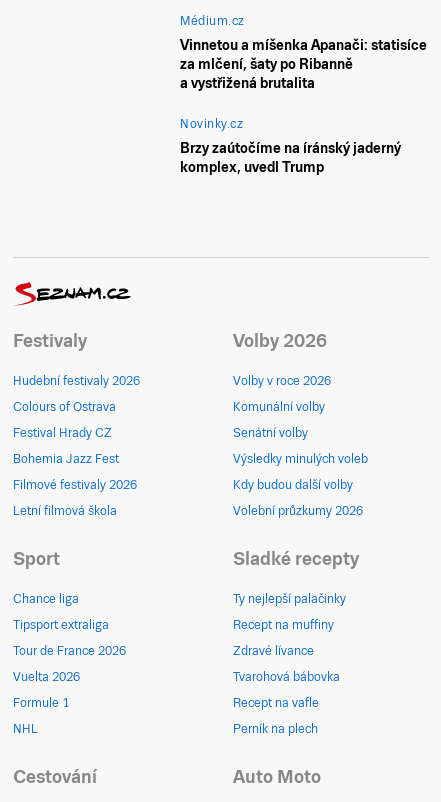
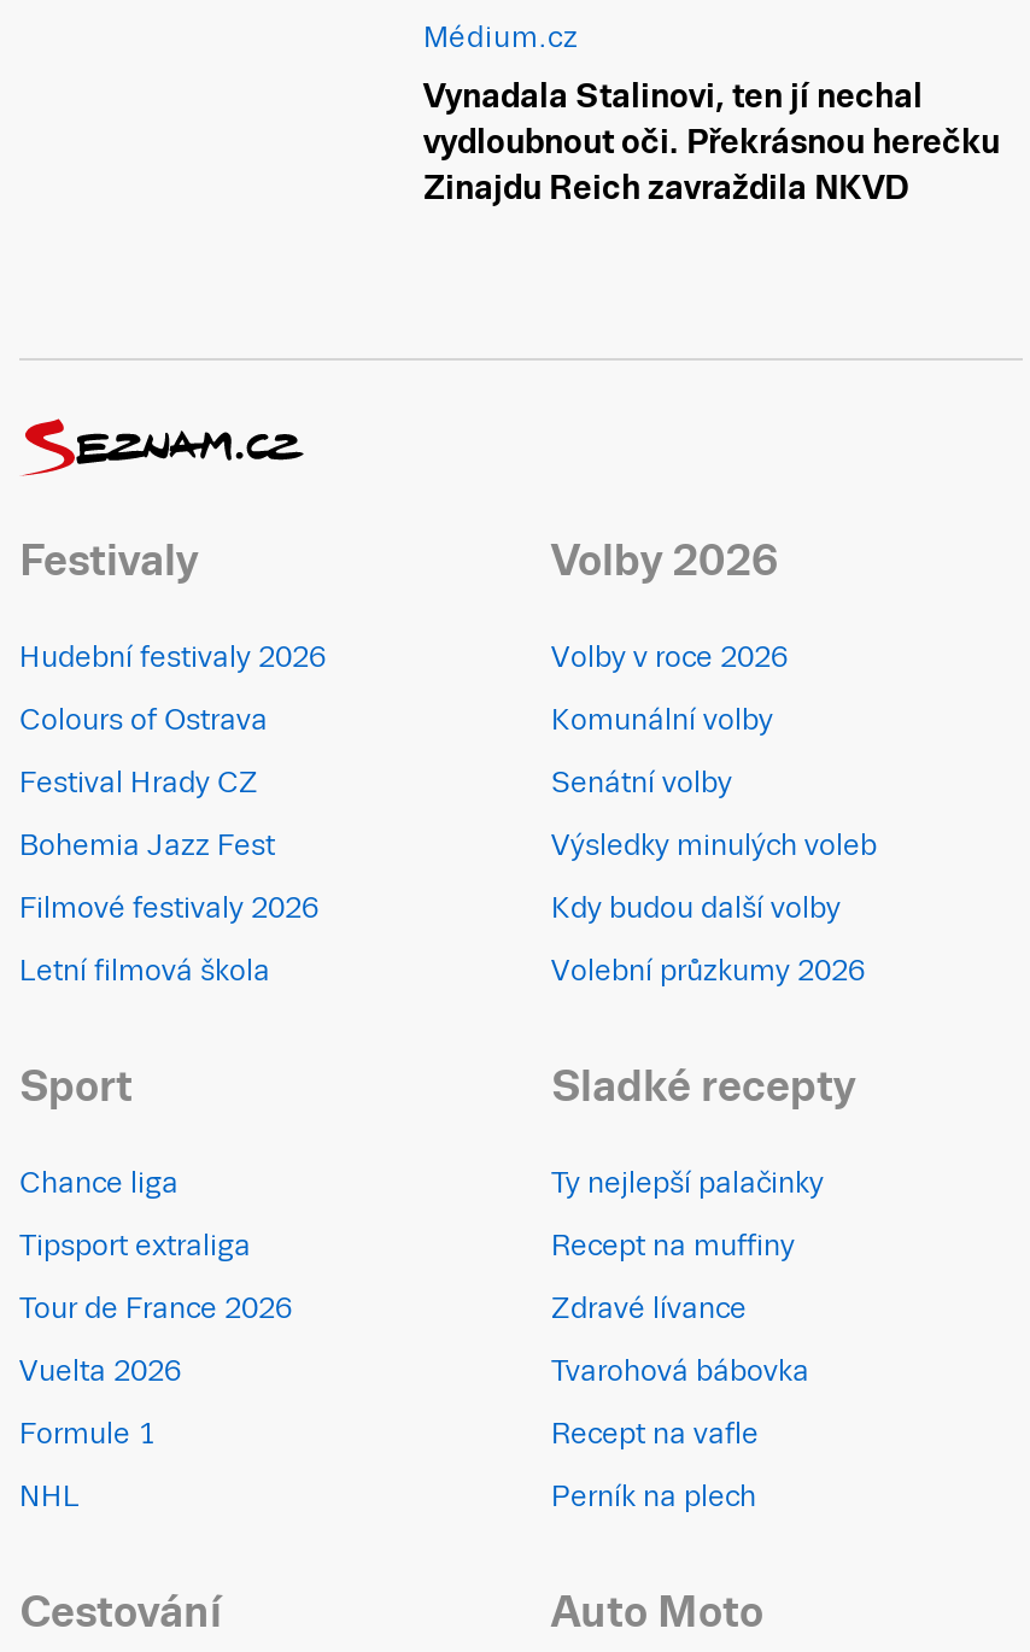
[180,37,427,175] Vinnetou a míšenka Apanači: statisíce | za mlčení, šaty po Ribanně | a vystřižená brutalita | Novinky.cz | Brzy zaútočíme na íránský jaderný | komplex, uvedl Trump -> [423,77,1000,207] Vynadala Stalinovi, ten jí nechal | vydloubnout oči. Překrásnou herečku | Zinajdu Reich zavraždila NKVD

